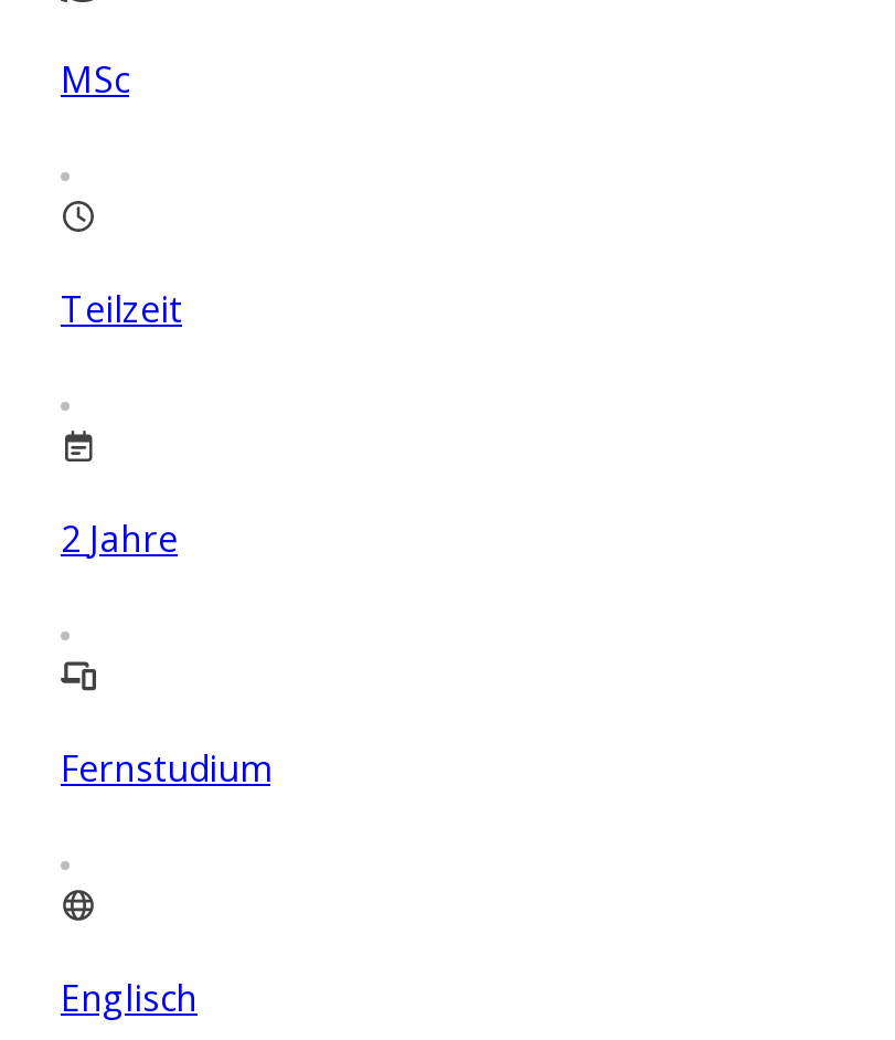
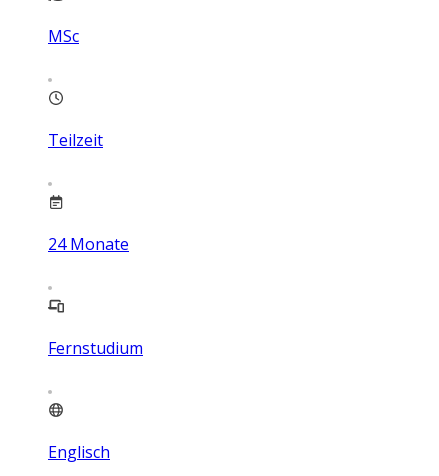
[61,514,178,563] 2 Jahre -> [48,233,129,255] 24 Monate

